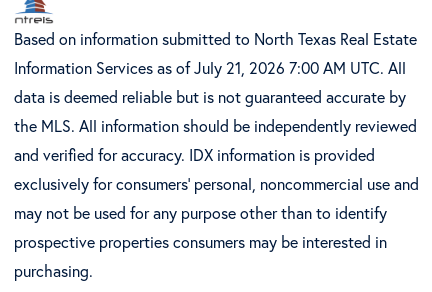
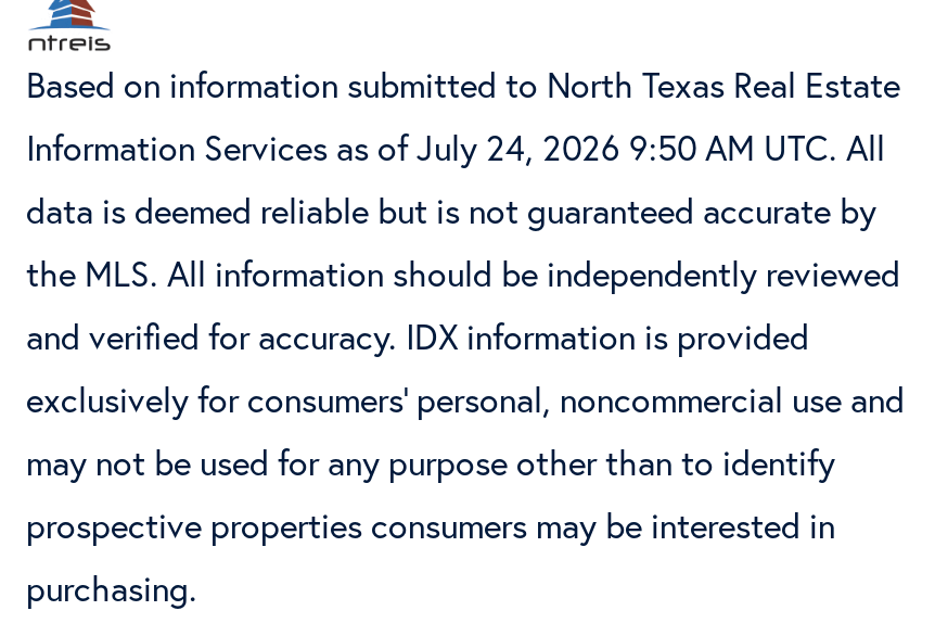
[14,57,406,78] Information Services as of July 21, 2026 7:00 AM UTC. All -> [26,123,885,168] Information Services as of July 24, 2026 9:50 AM UTC. All

